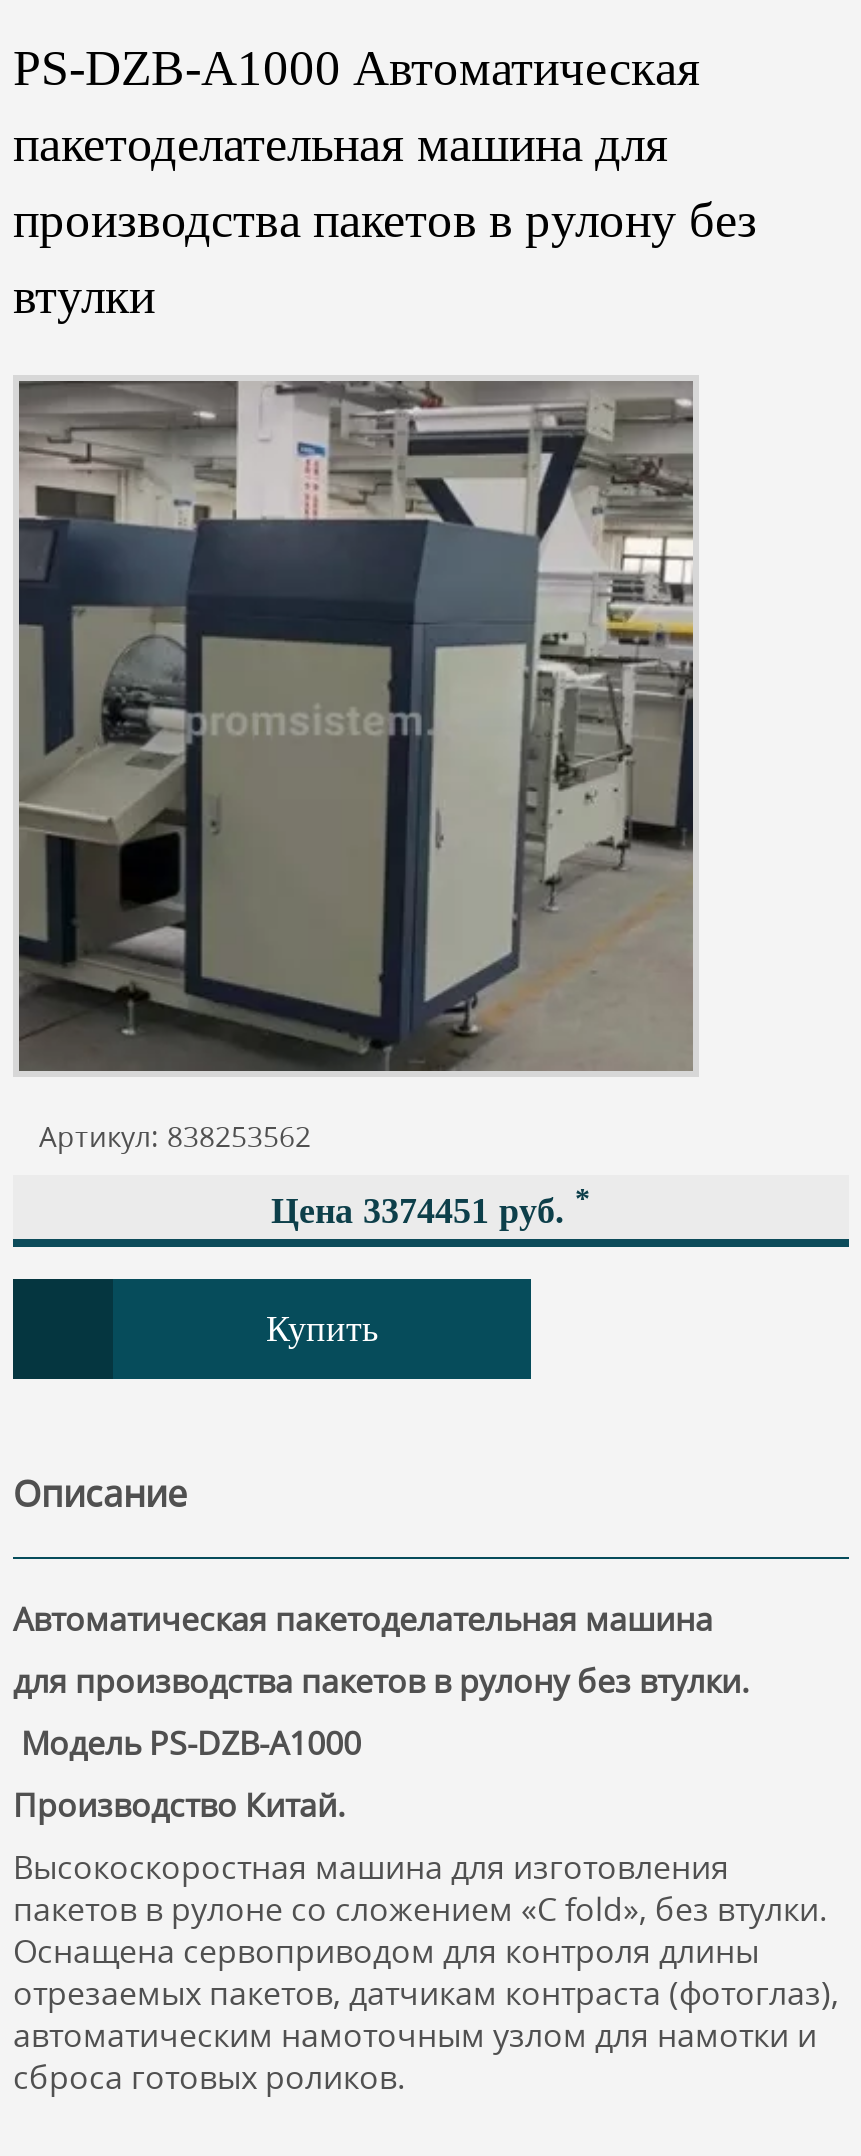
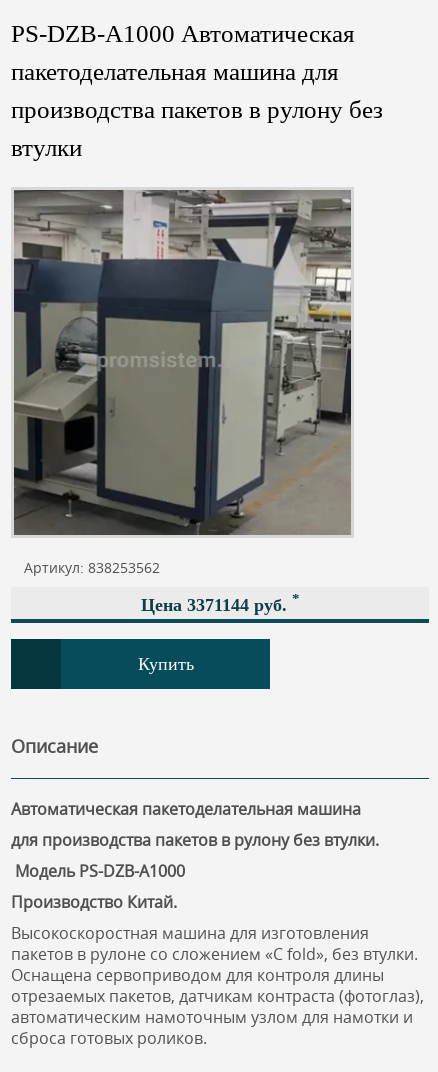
[271,1183,591,1231] Цена 3374451 руб. * -> [140,591,299,615] Цена 3371144 руб. *

